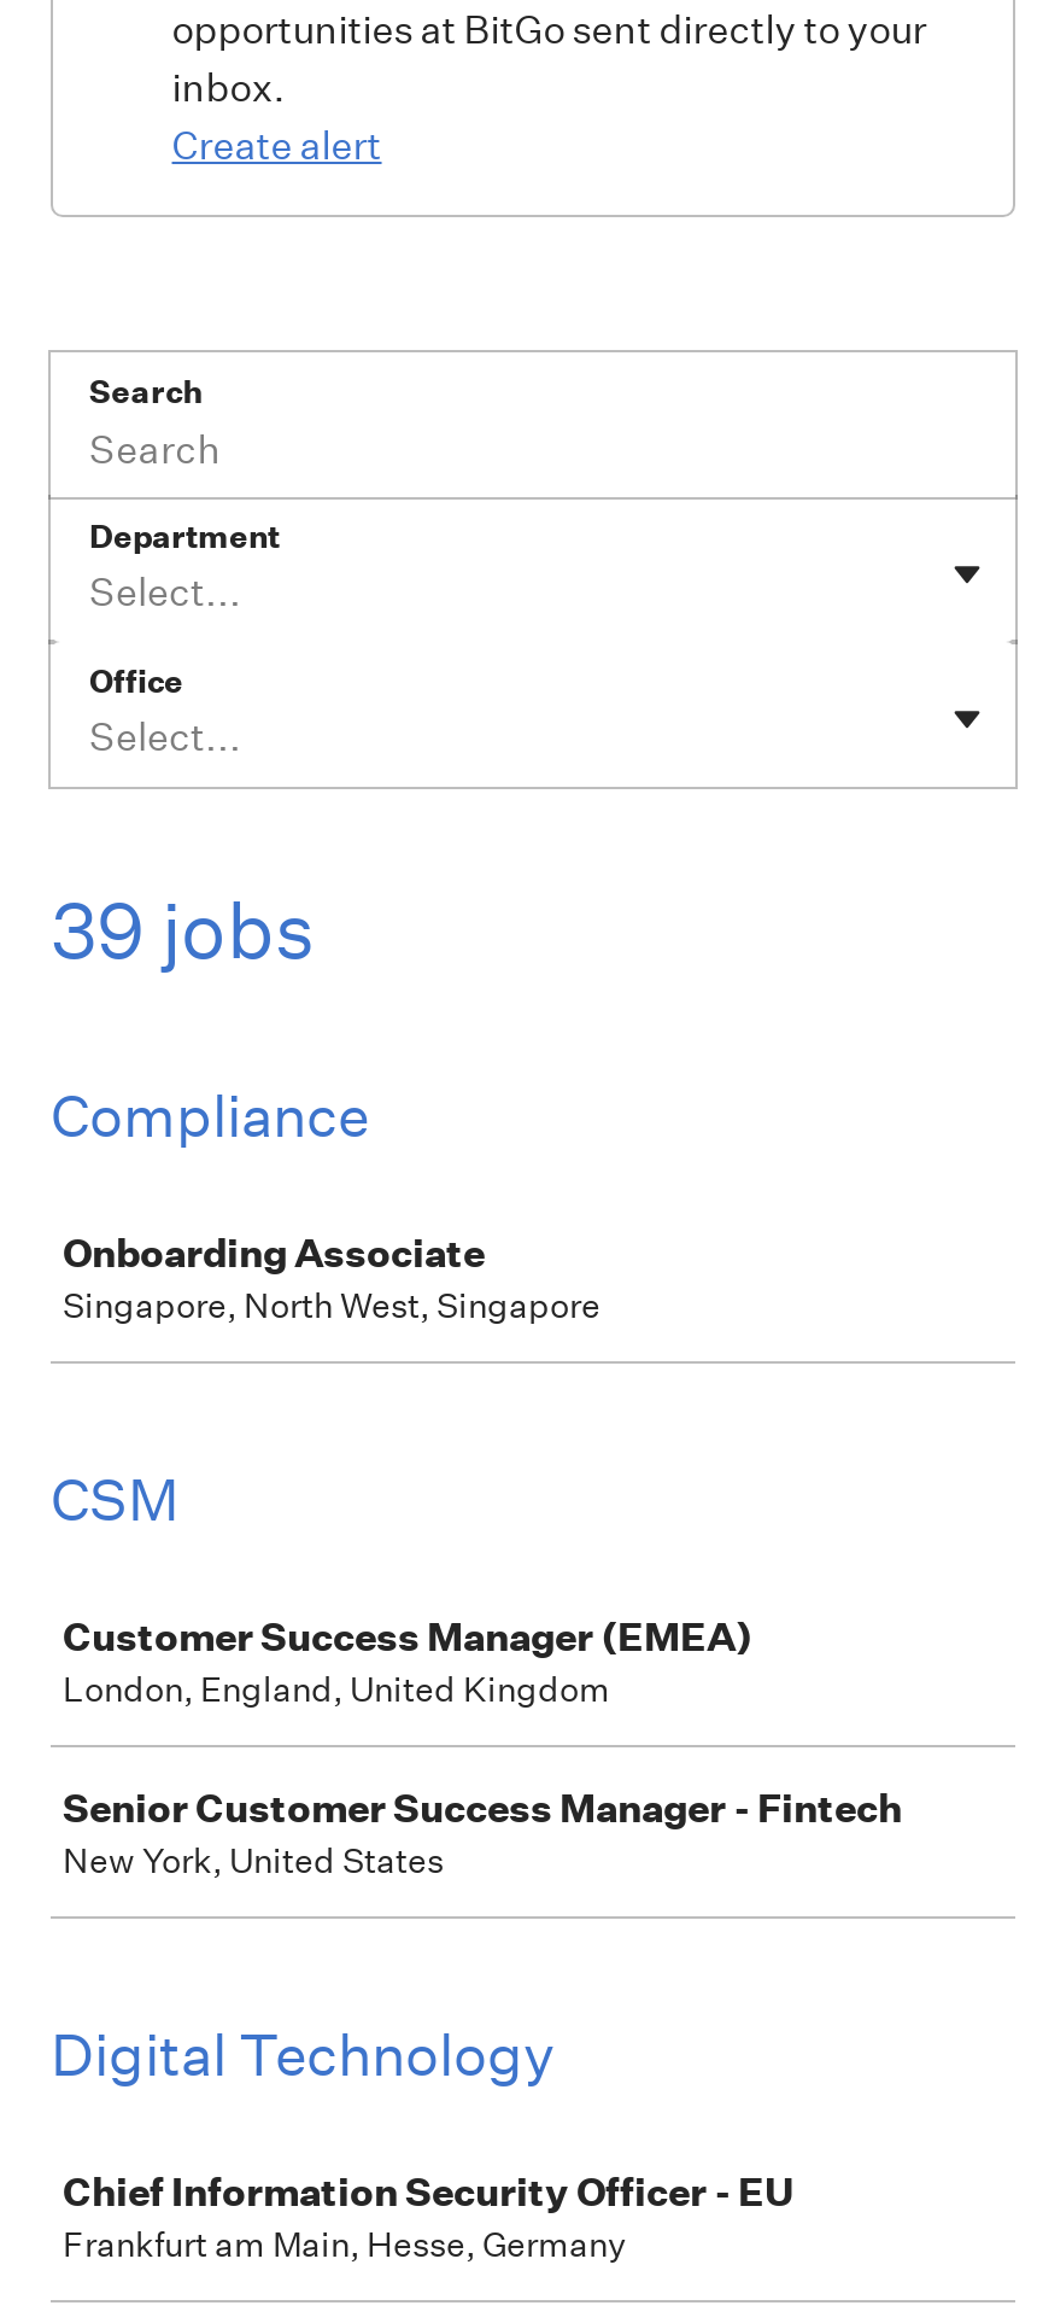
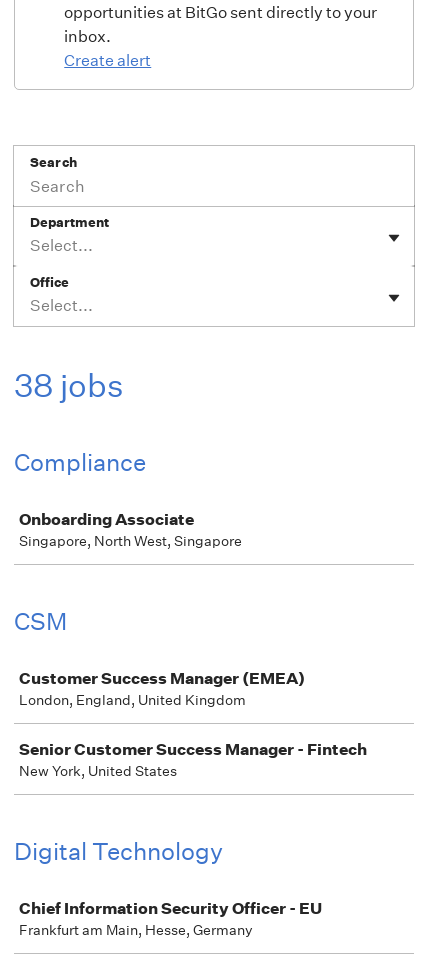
[51,883,316,977] 39 jobs -> [14,366,124,405] 38 jobs

